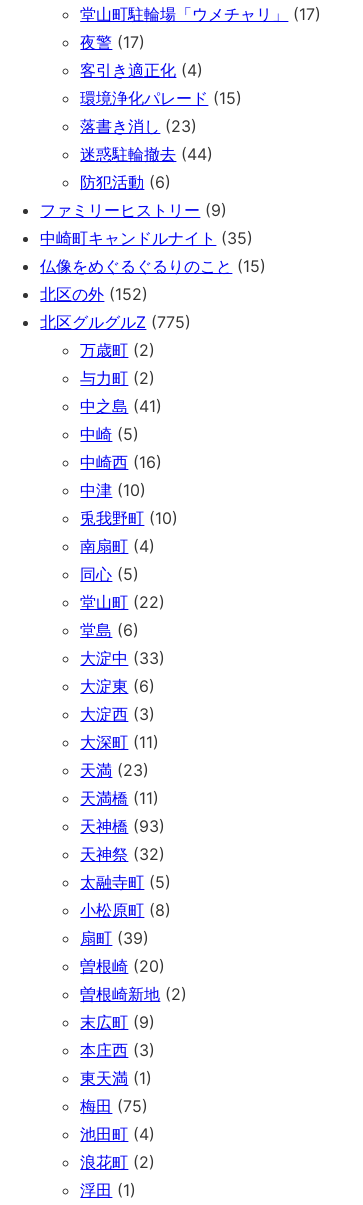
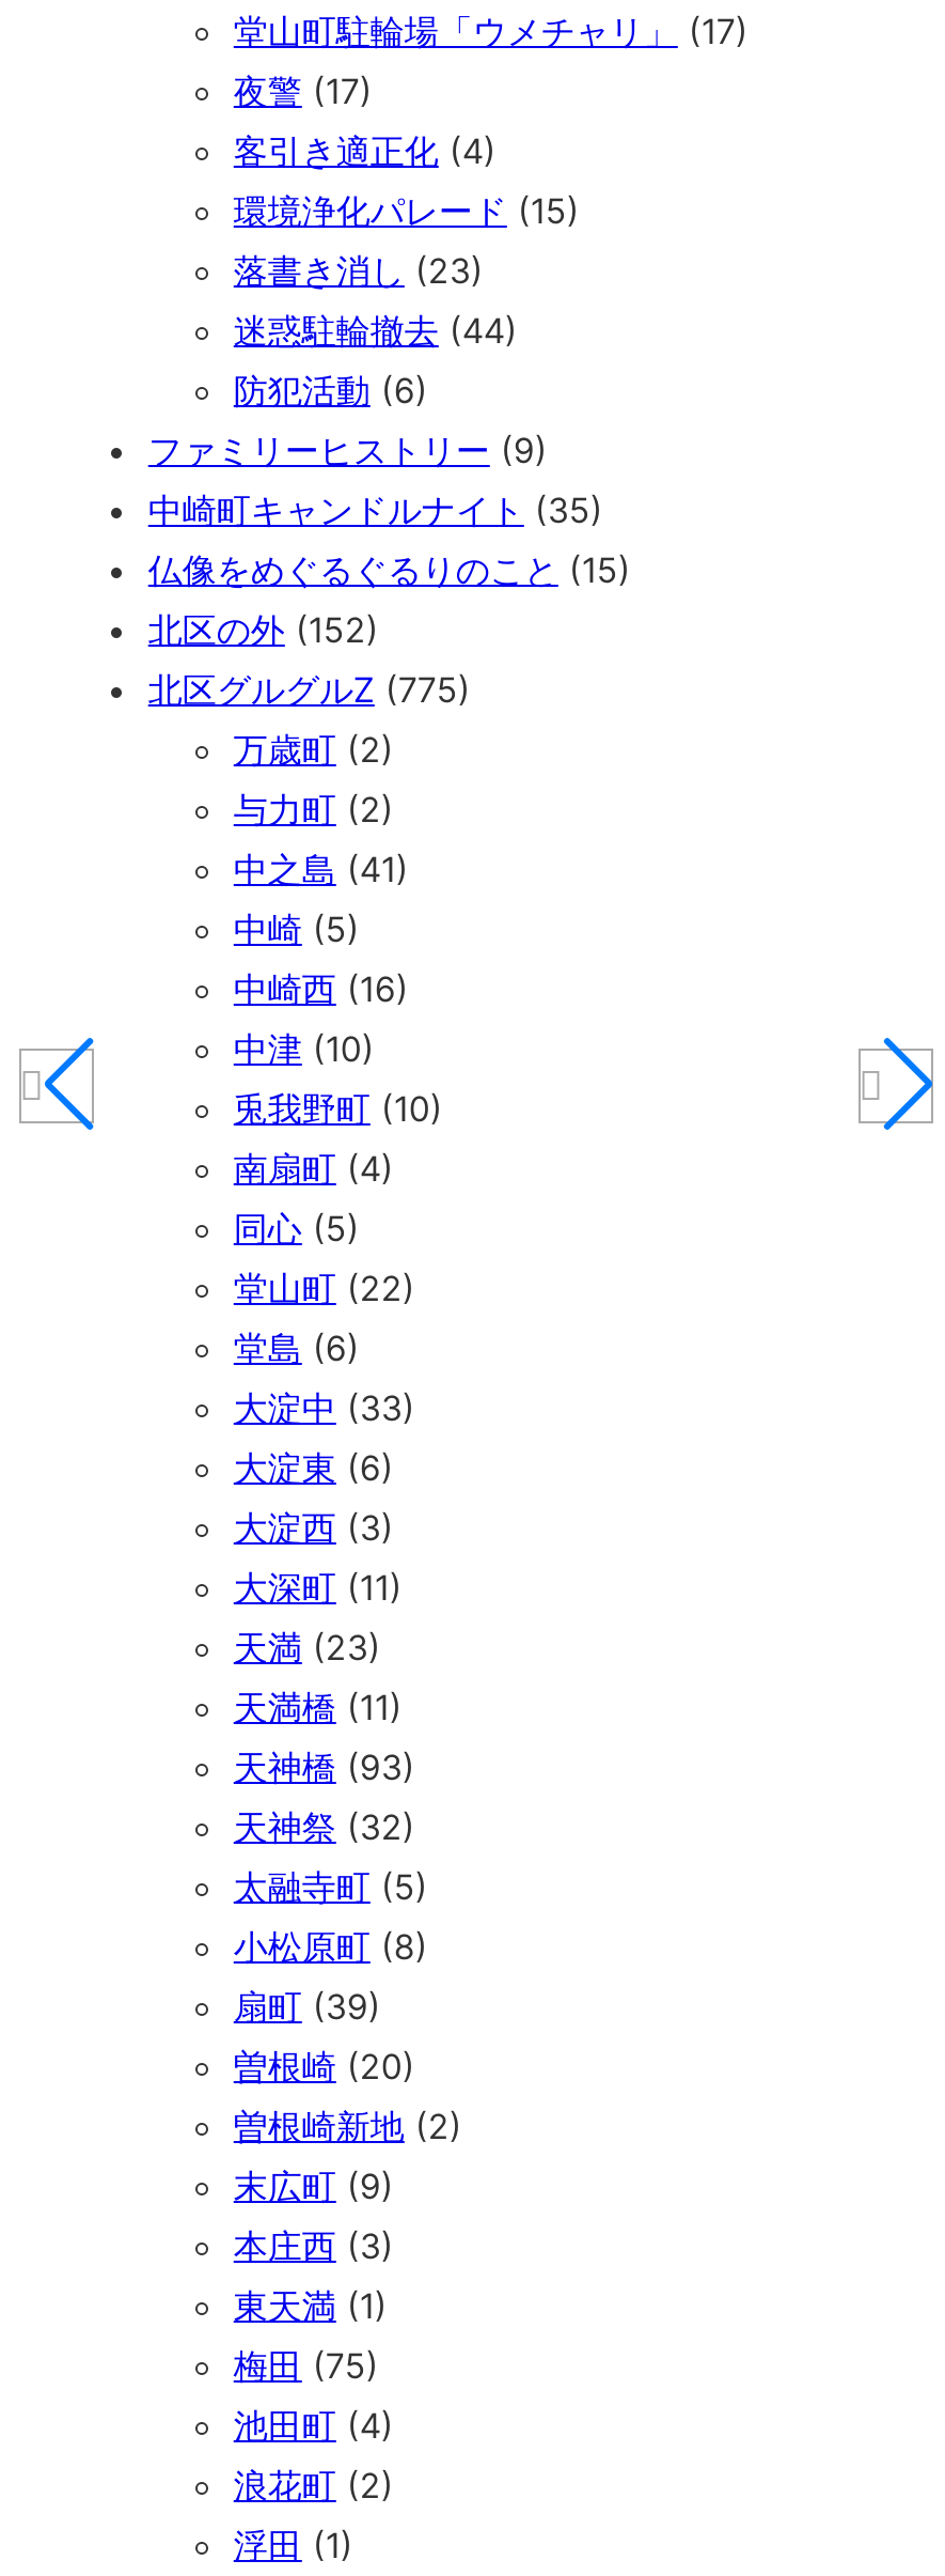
none -> [17,1035,96,1133] [image]
none -> [856,1035,935,1133] [image]

